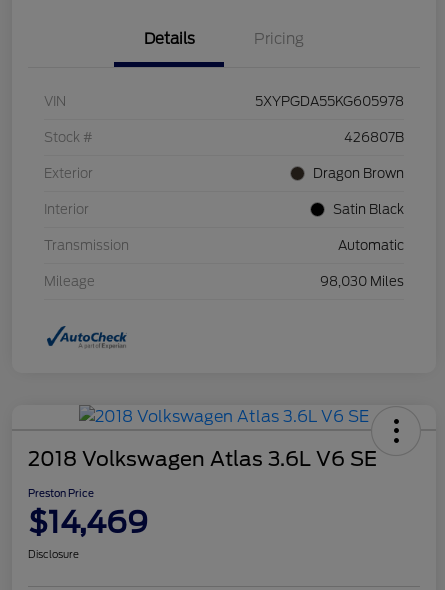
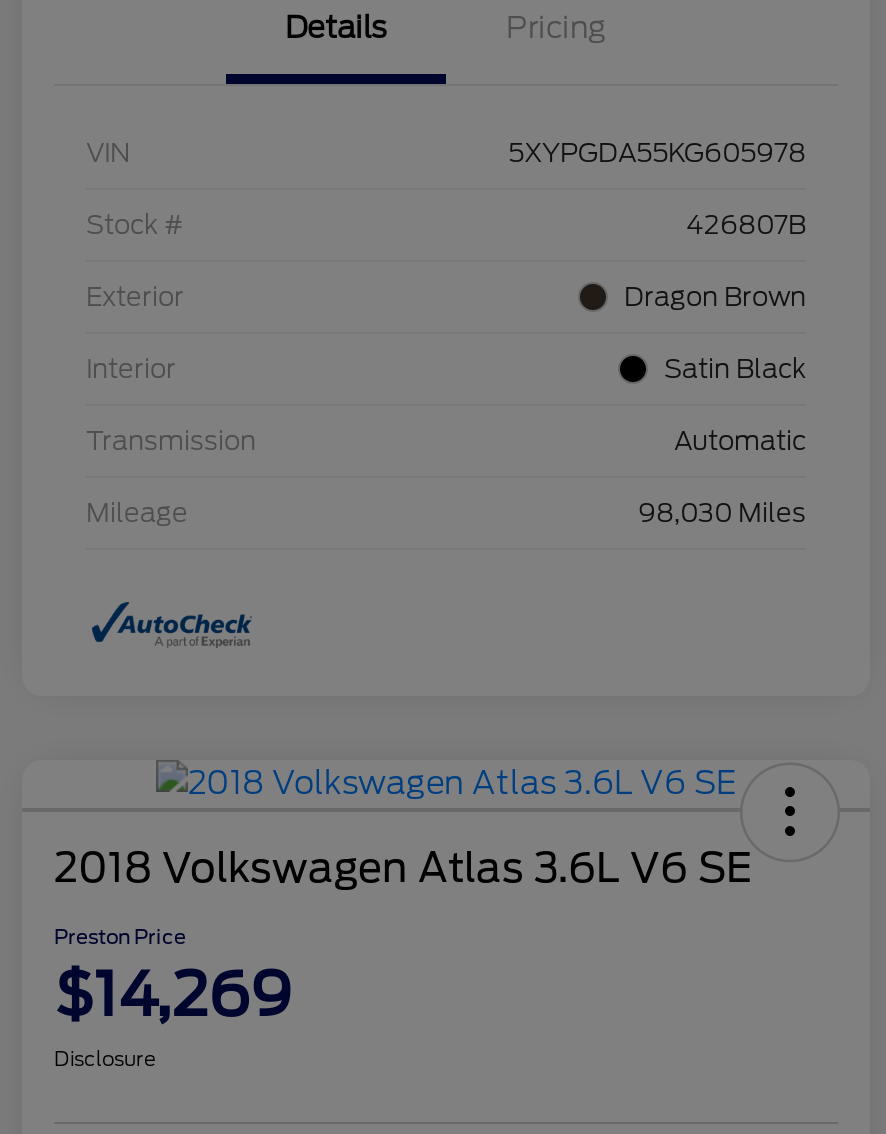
[28,504,148,540] $14,469 -> [54,958,292,1030] $14,269

